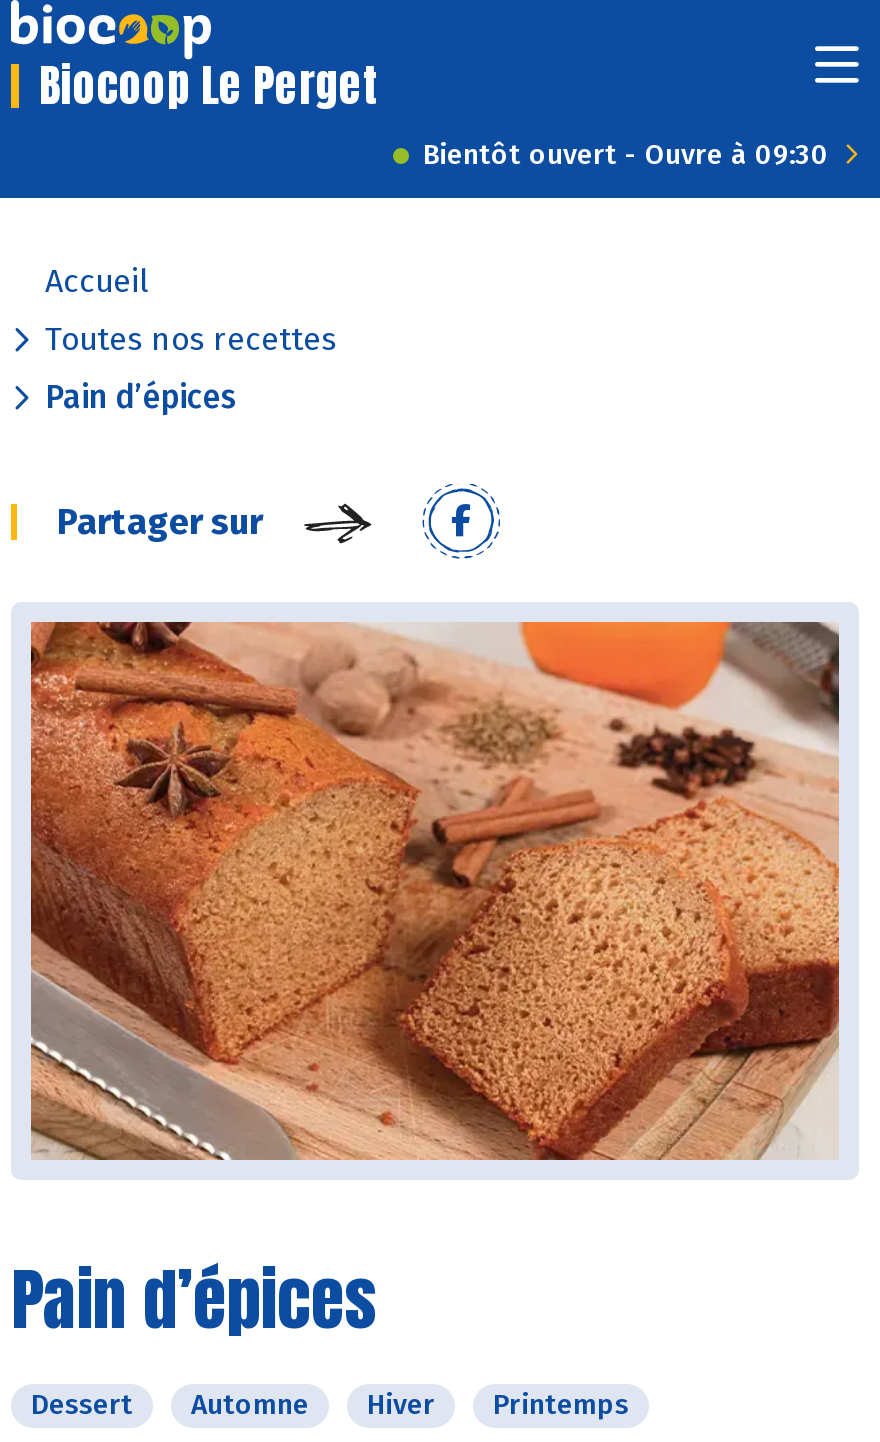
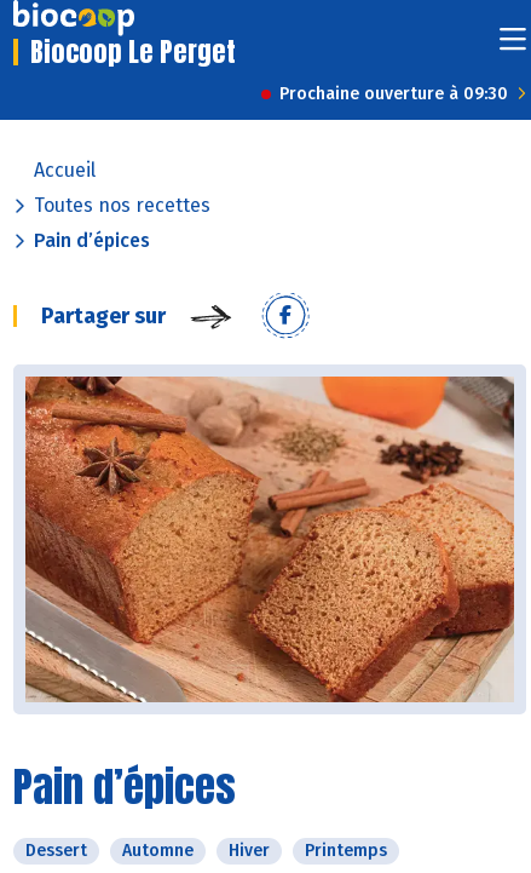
[423,138,829,172] Bientôt ouvert - Ouvre à 09:30 -> [279,84,508,104] Prochaine ouverture à 09:30

